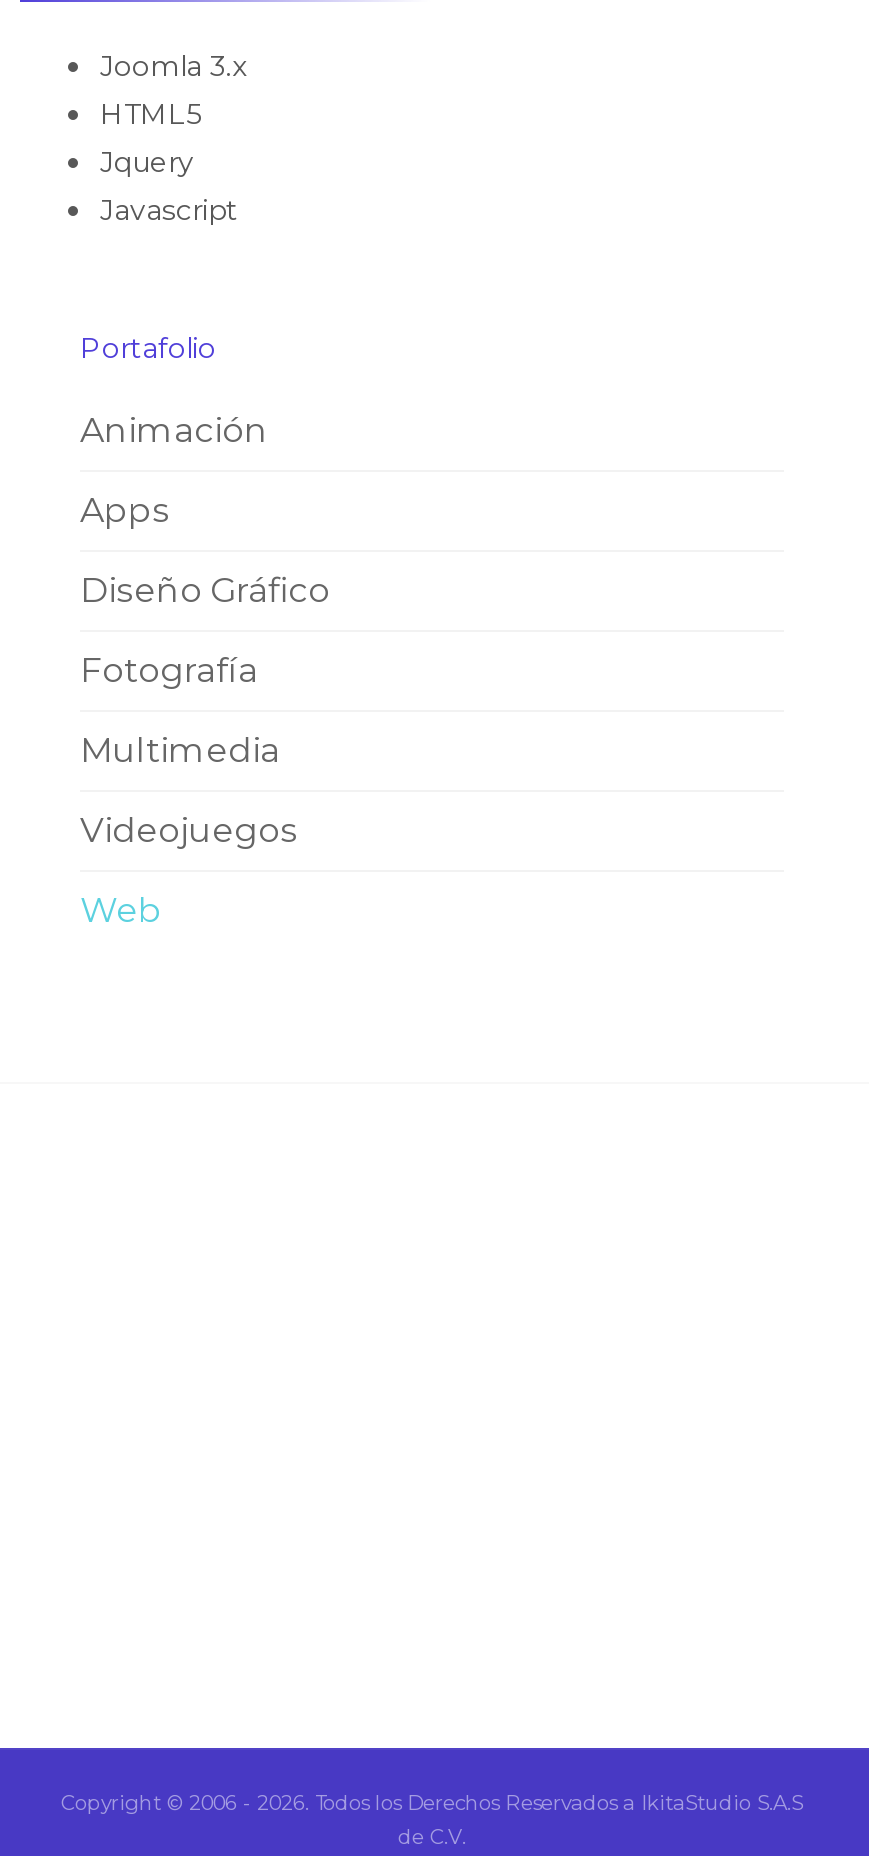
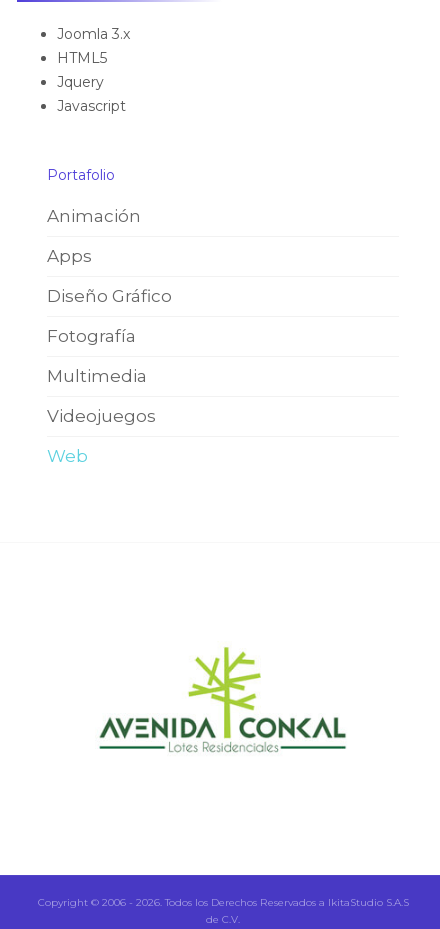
none -> [98,646,347,753] [image]

